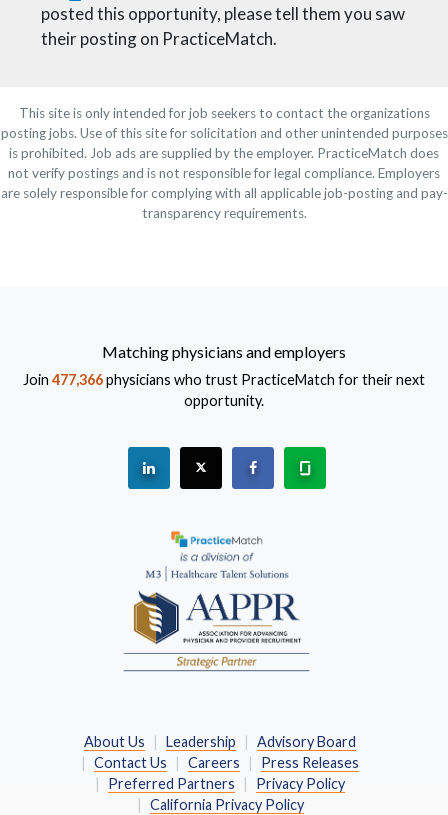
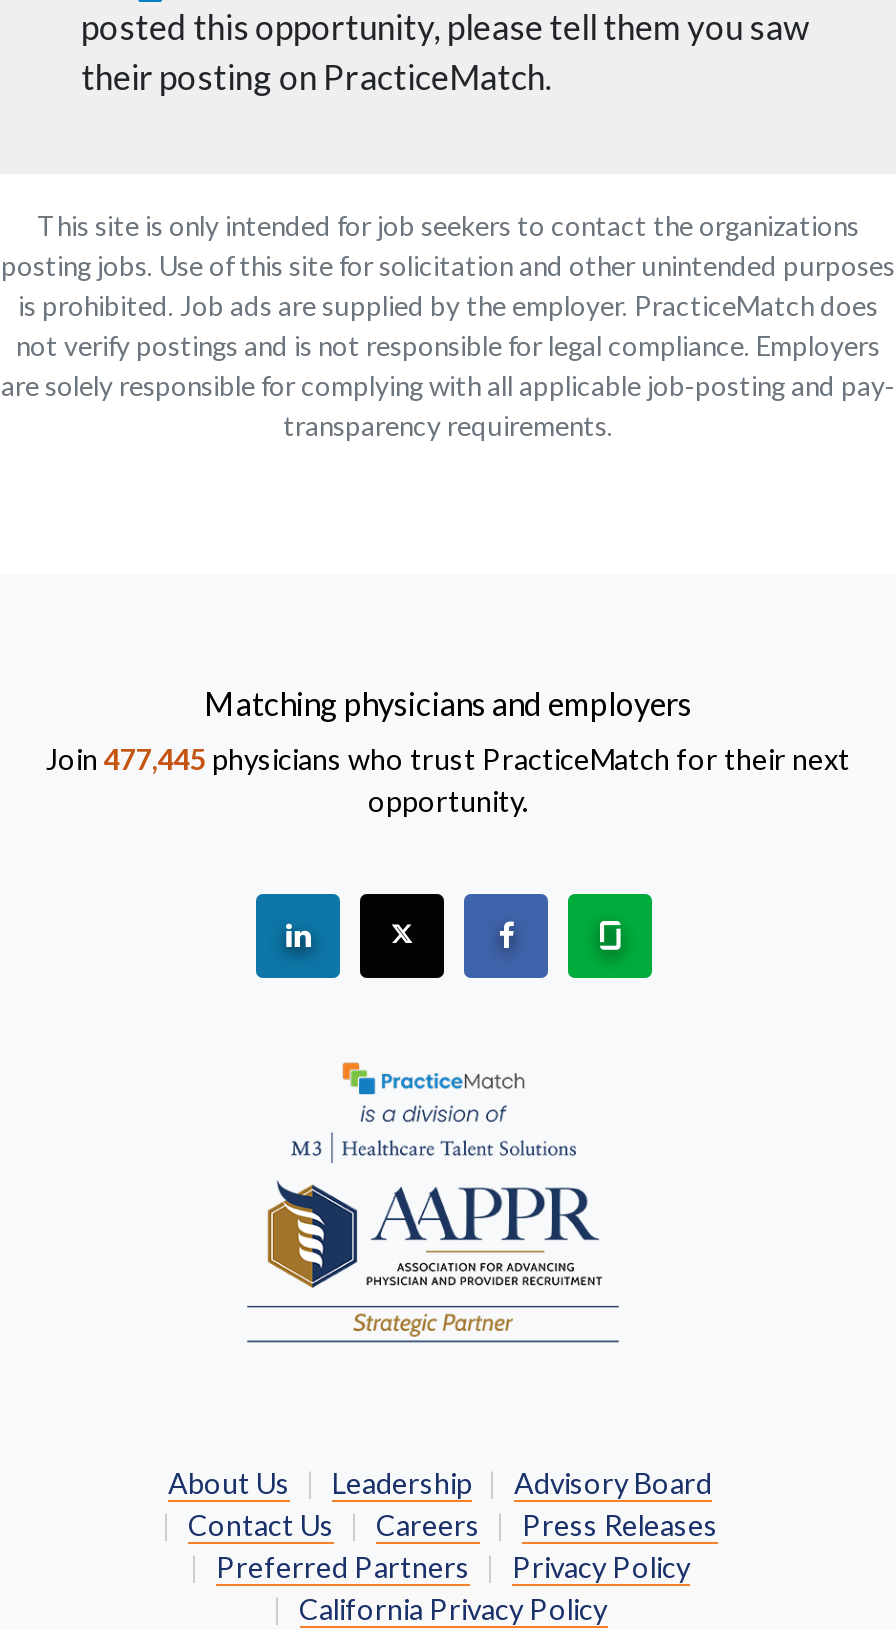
[23,371,425,388] Join 477,366 physicians who trust PracticeMatch for their next -> [46,741,850,775] Join 477,445 physicians who trust PracticeMatch for their next

